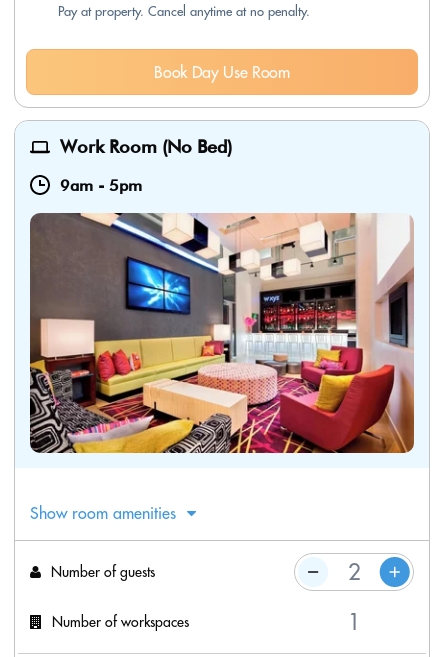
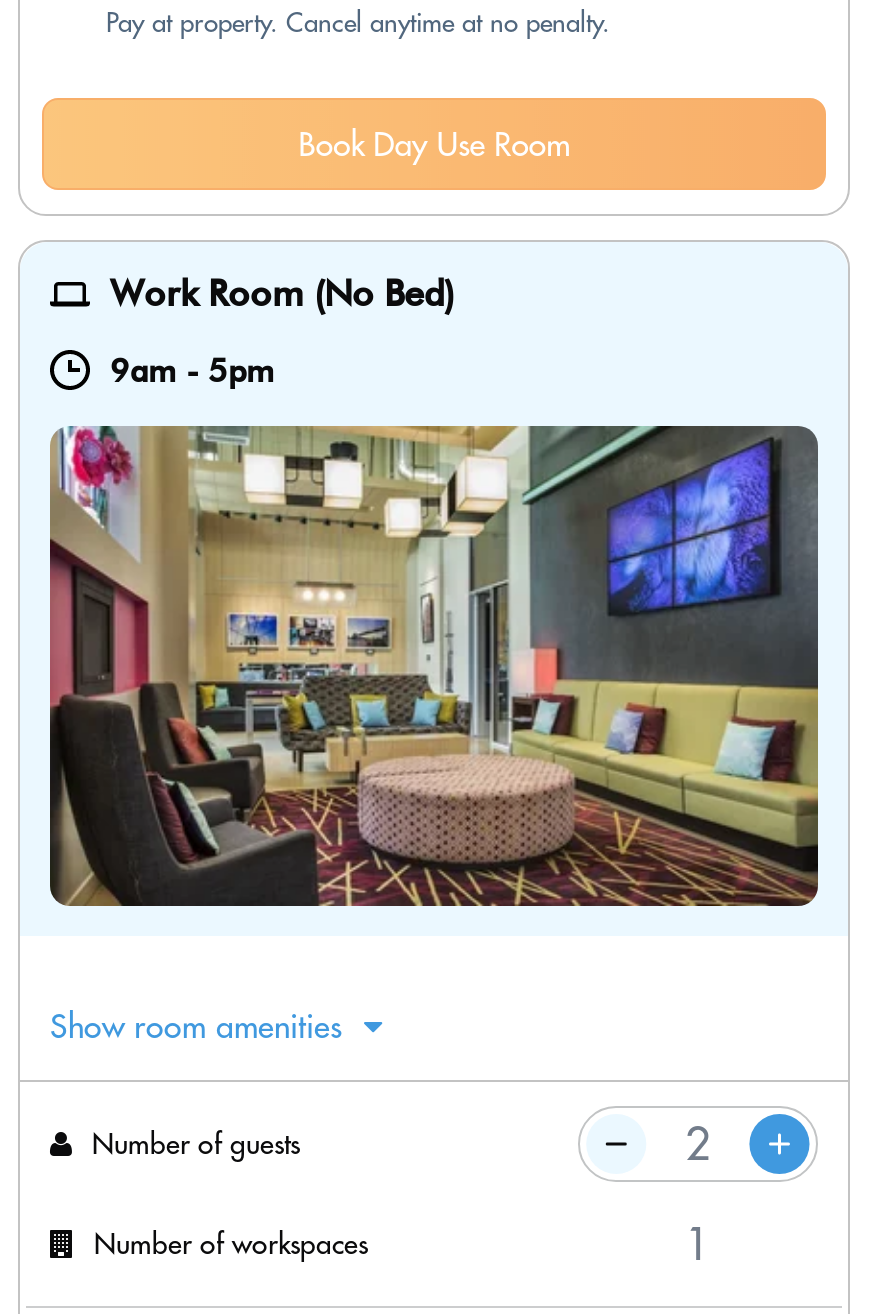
[29,212,415,454] [image] -> [48,424,820,908] [image]

